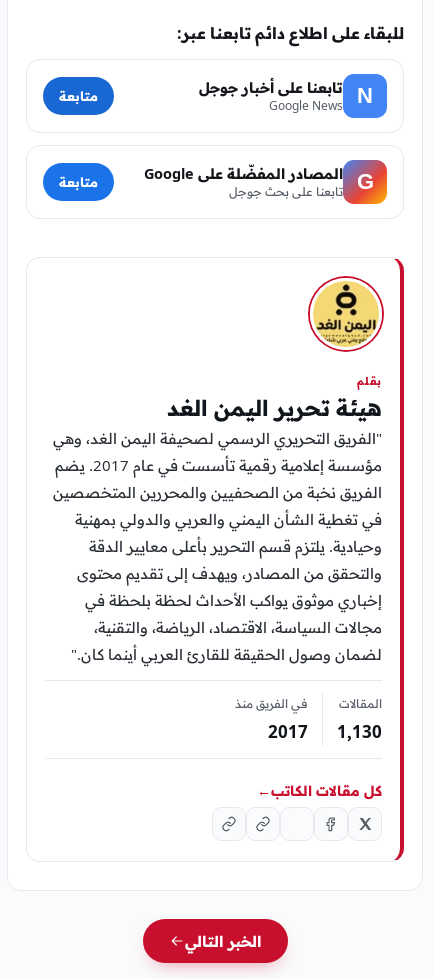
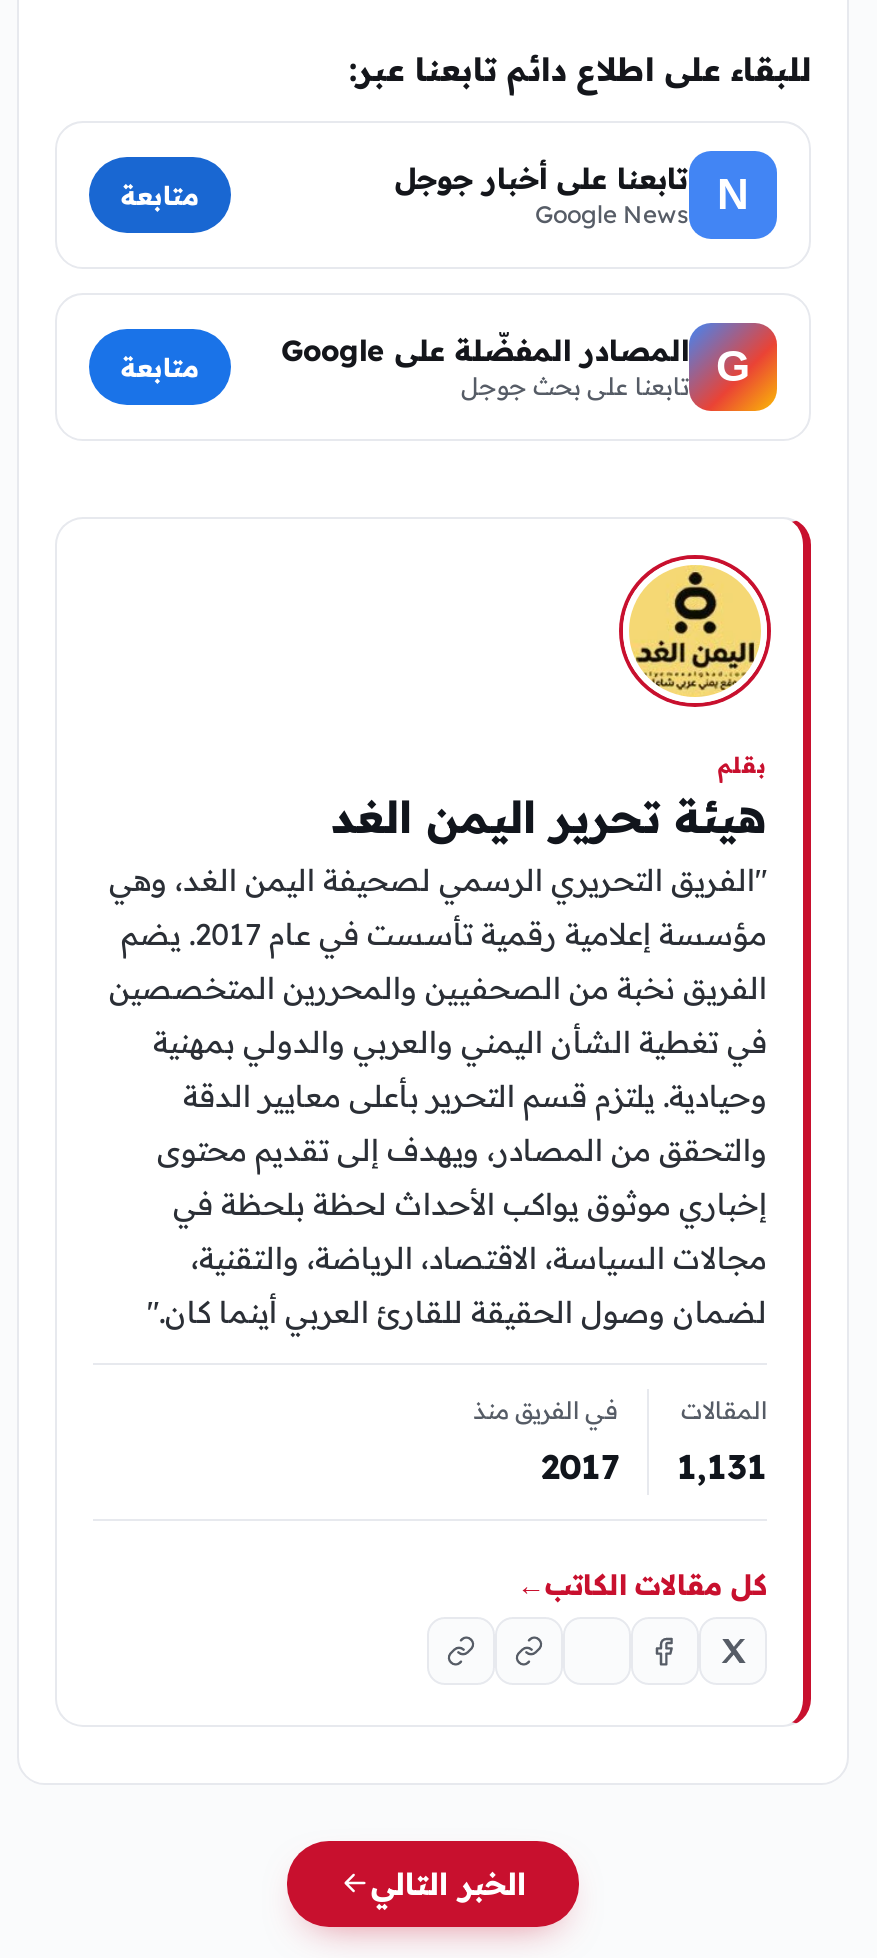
[268,720,382,743] 2017 1٬130 -> [541,1444,767,1486] 2017 1٬131

